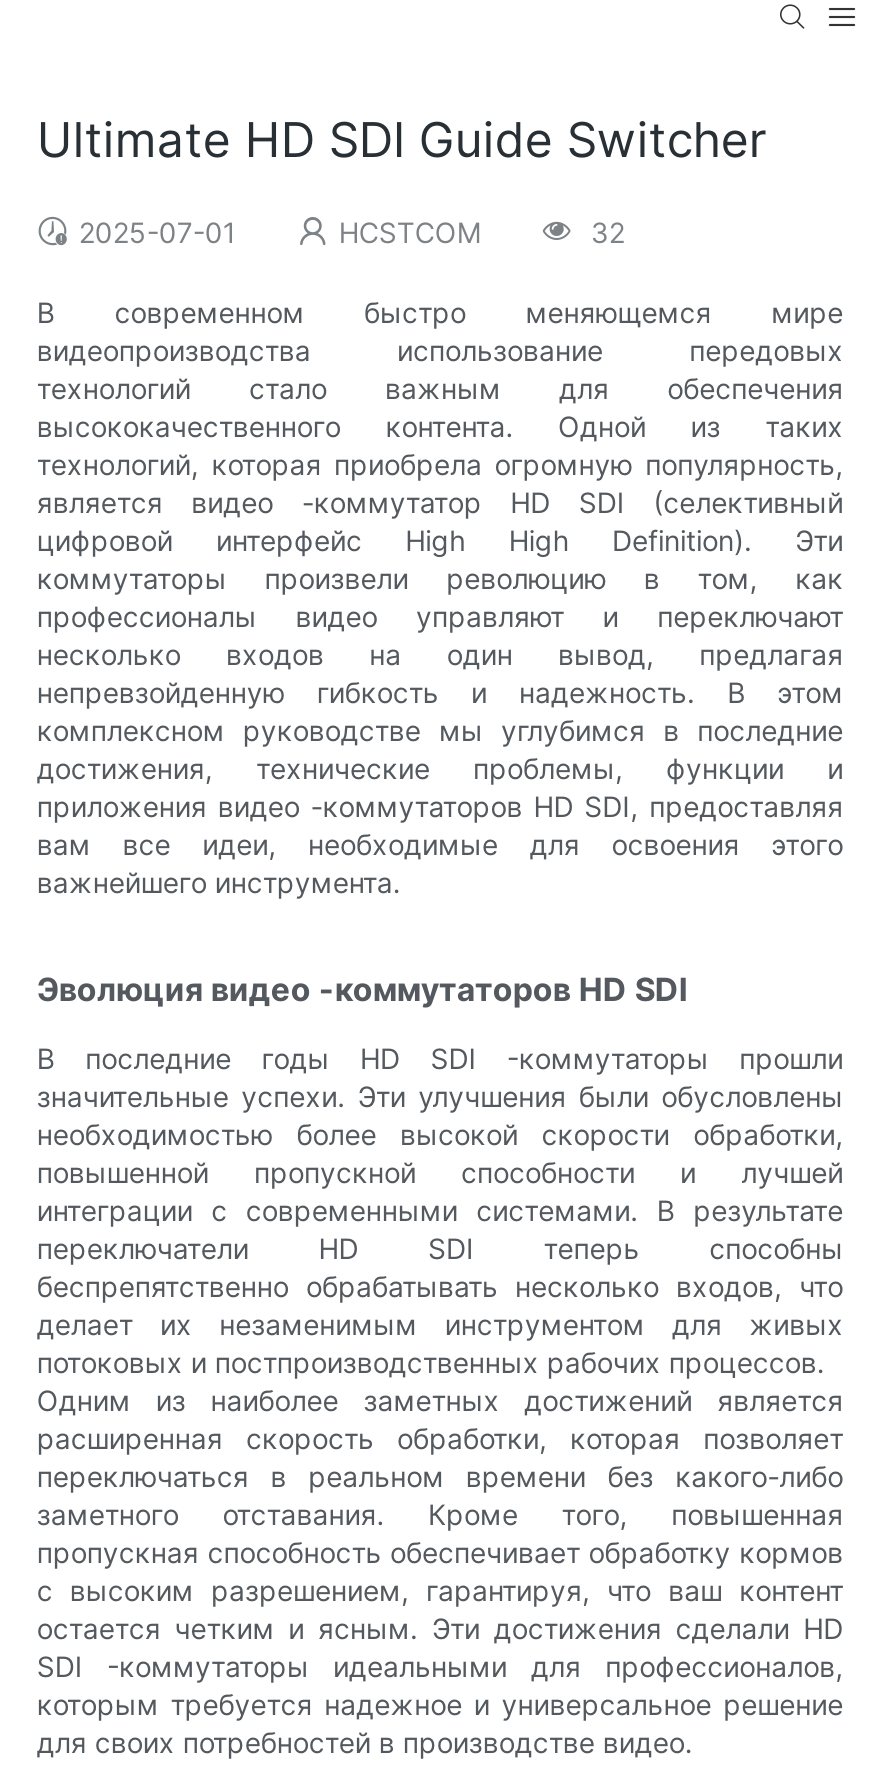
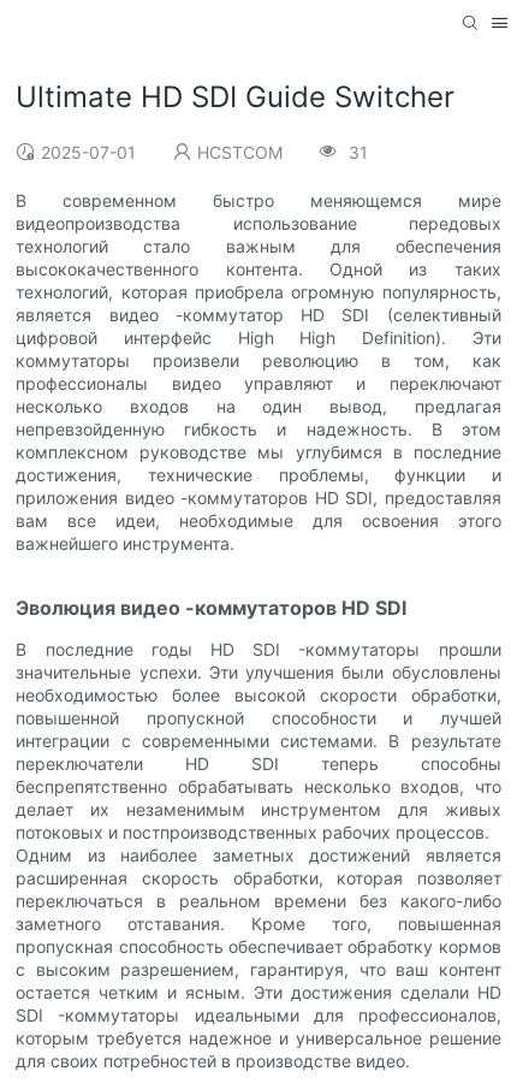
[591,216,625,250] 32 -> [349,142,368,163] 31

